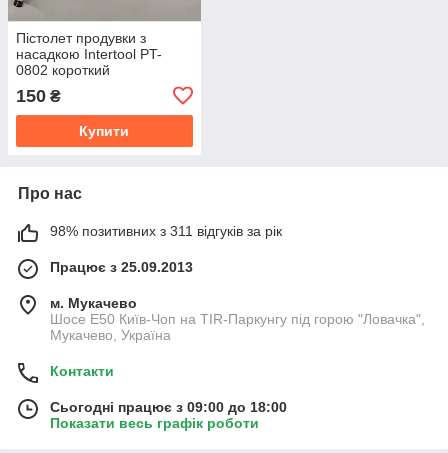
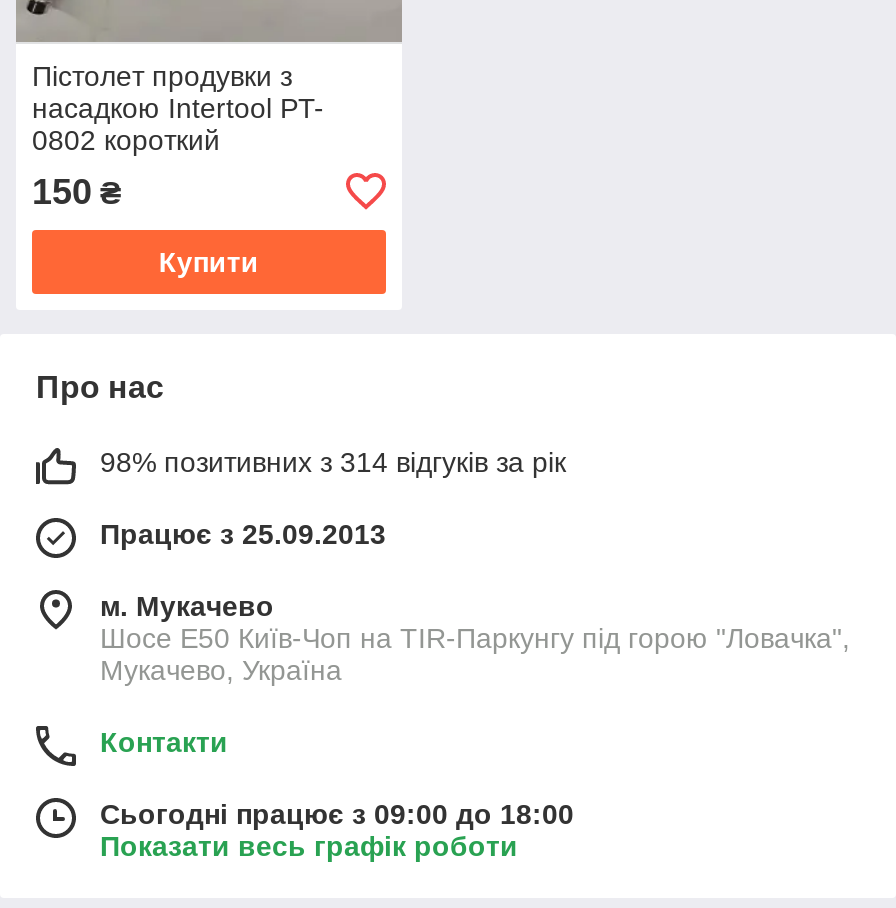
[50,223,282,239] 98% позитивних з 311 відгуків за рік -> [100,446,566,478] 98% позитивних з 314 відгуків за рік

